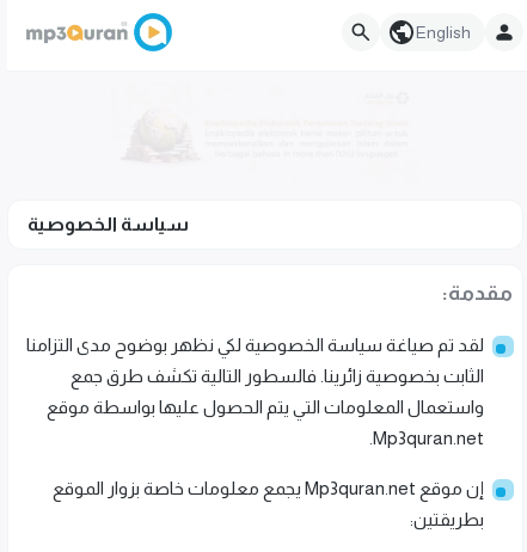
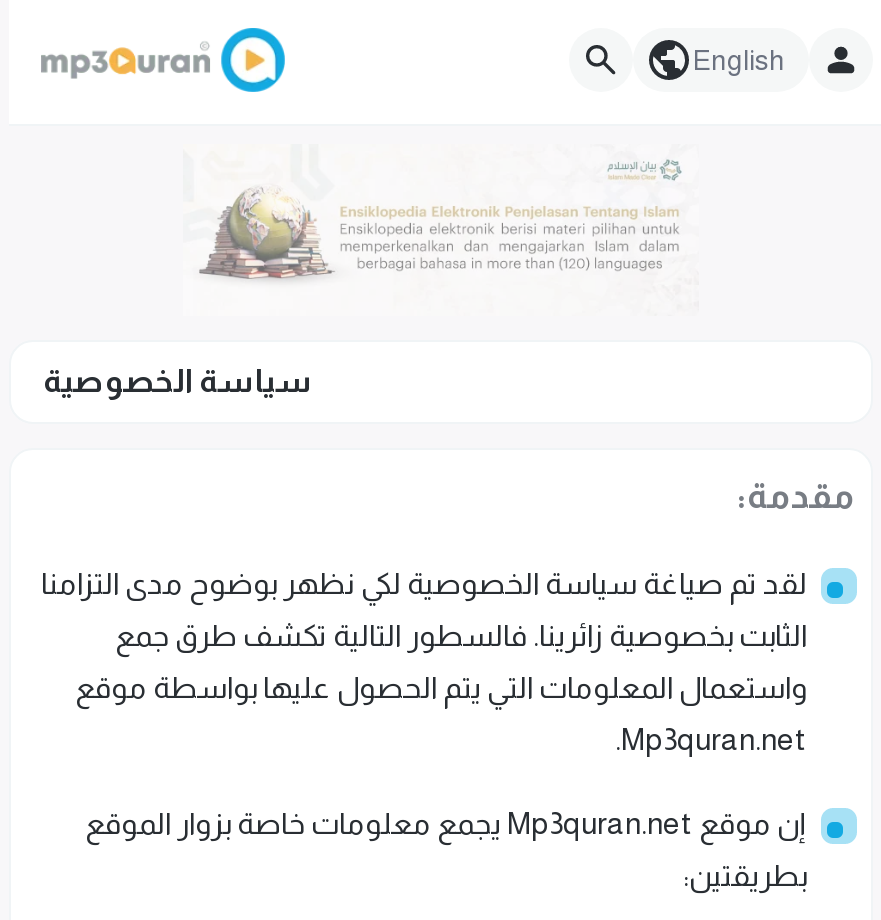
none -> [199,158,683,282] [image]

